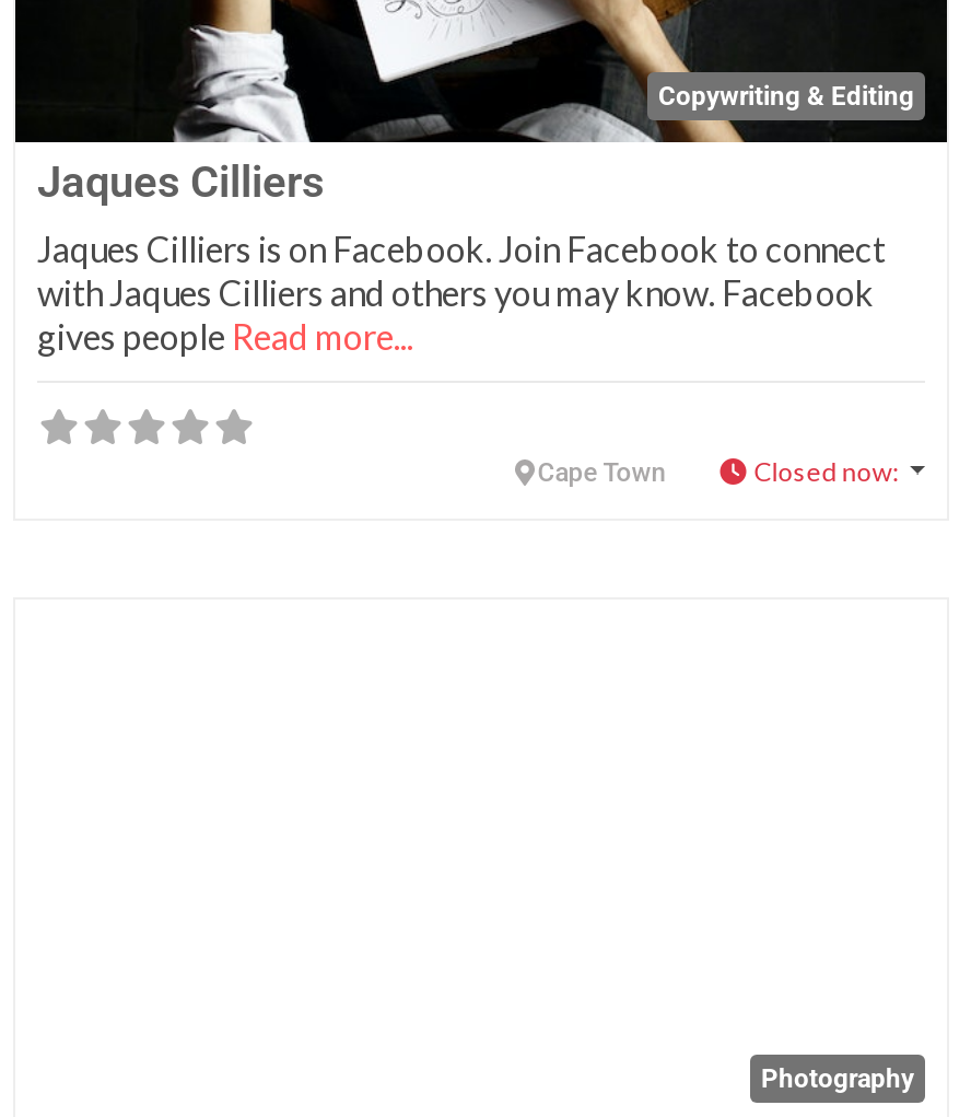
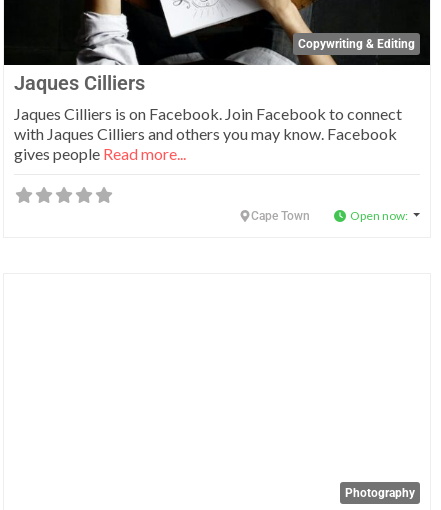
[754,455,903,488] Closed now: -> [350,208,410,223] Open now:

